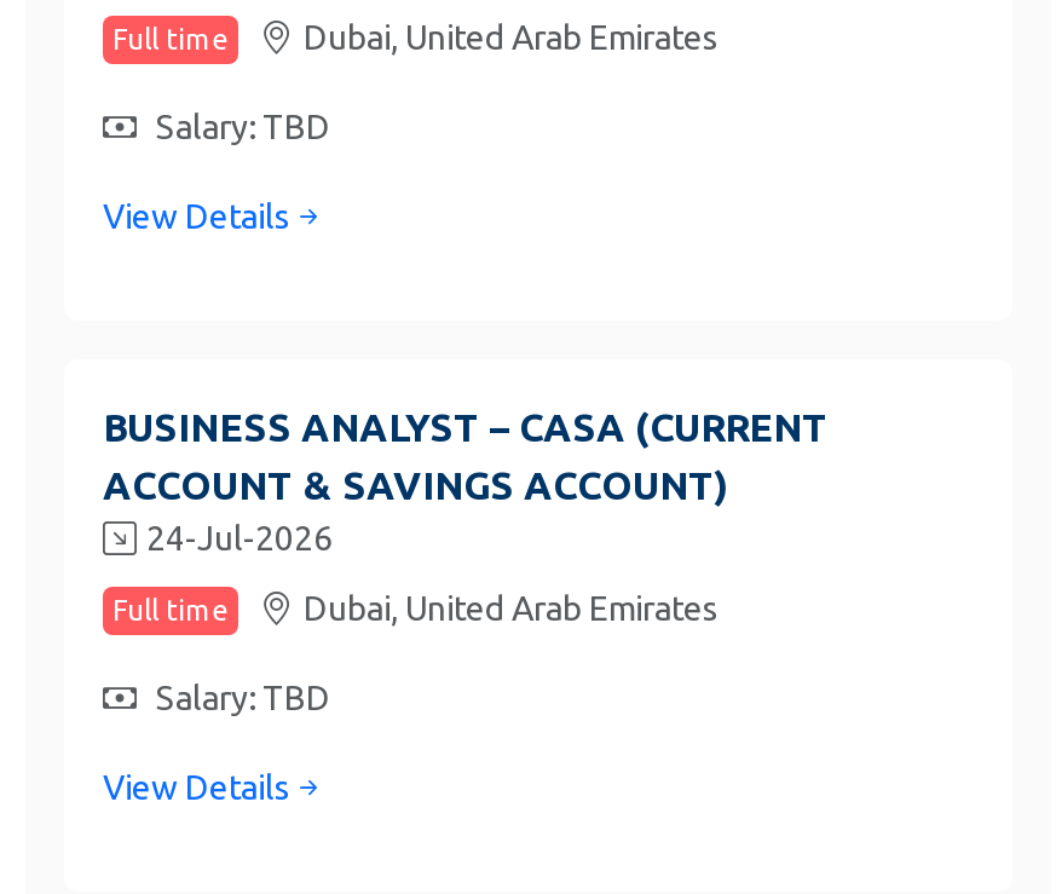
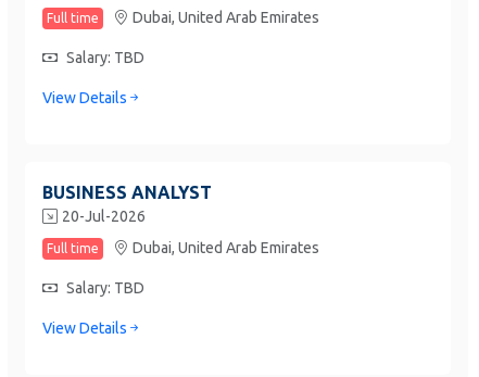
[103,405,829,558] BUSINESS ANALYST – CASA (CURRENT | ACCOUNT & SAVINGS ACCOUNT) | 24-Jul-2026 -> [42,183,212,225] BUSINESS ANALYST | 20-Jul-2026

